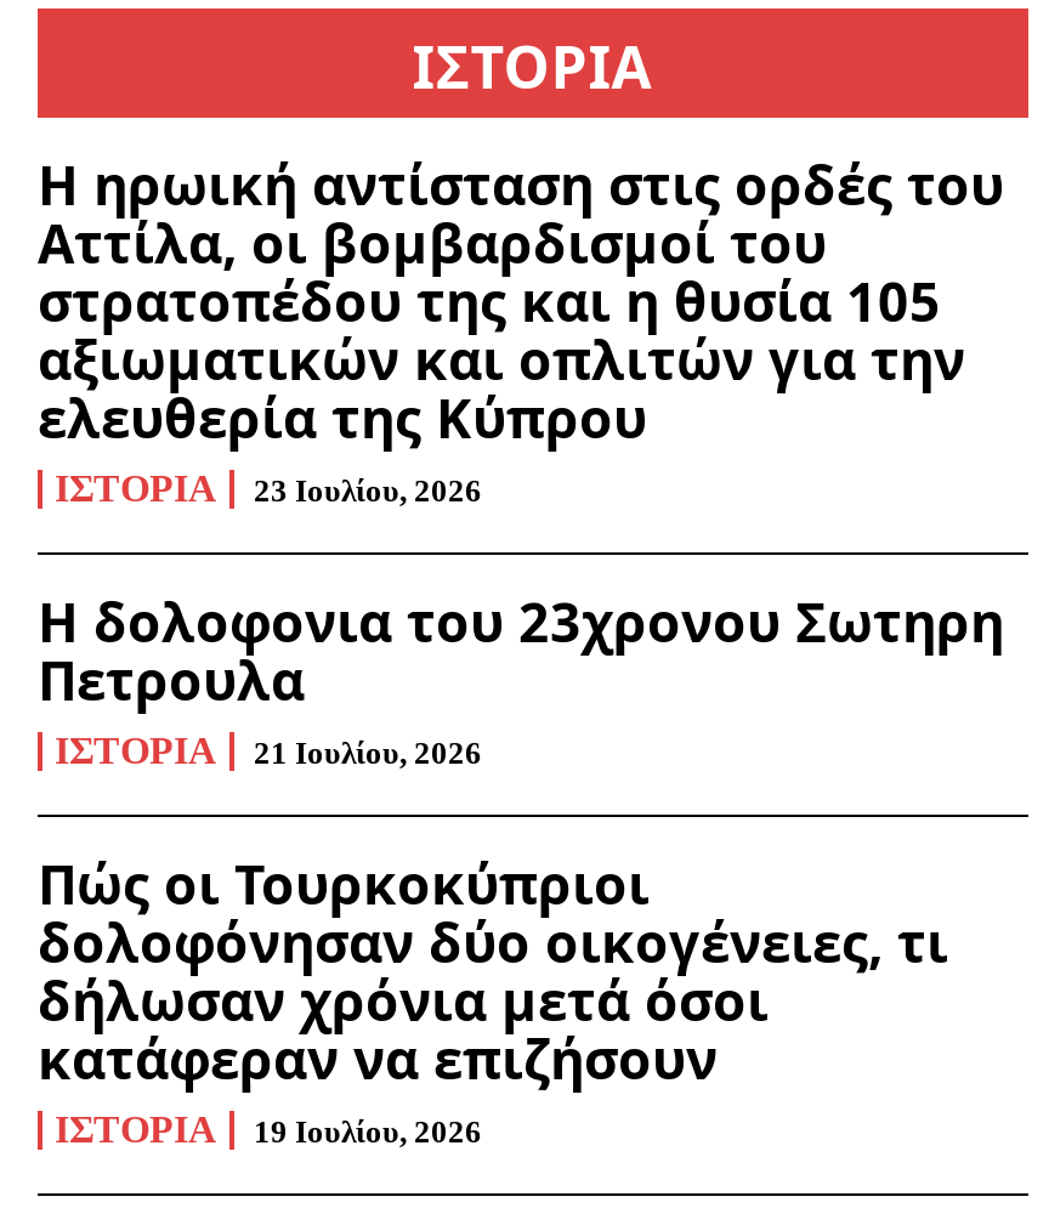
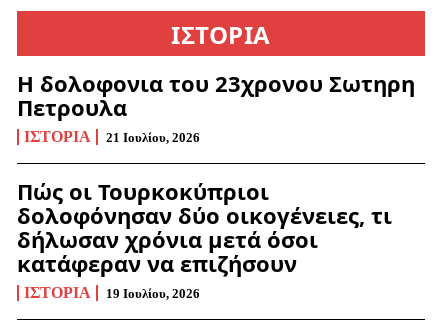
[38,148,1004,510] Η ηρωική αντίσταση στις ορδές του | Αττίλα, οι βομβαρδισμοί του | στρατοπέδου της και η θυσία 105 | αξιωματικών και οπλιτών για την | ελευθερία της Κύπρου | ΙΣΤΟΡΊΑ | 23 Ιουλίου, 2026 -> none

